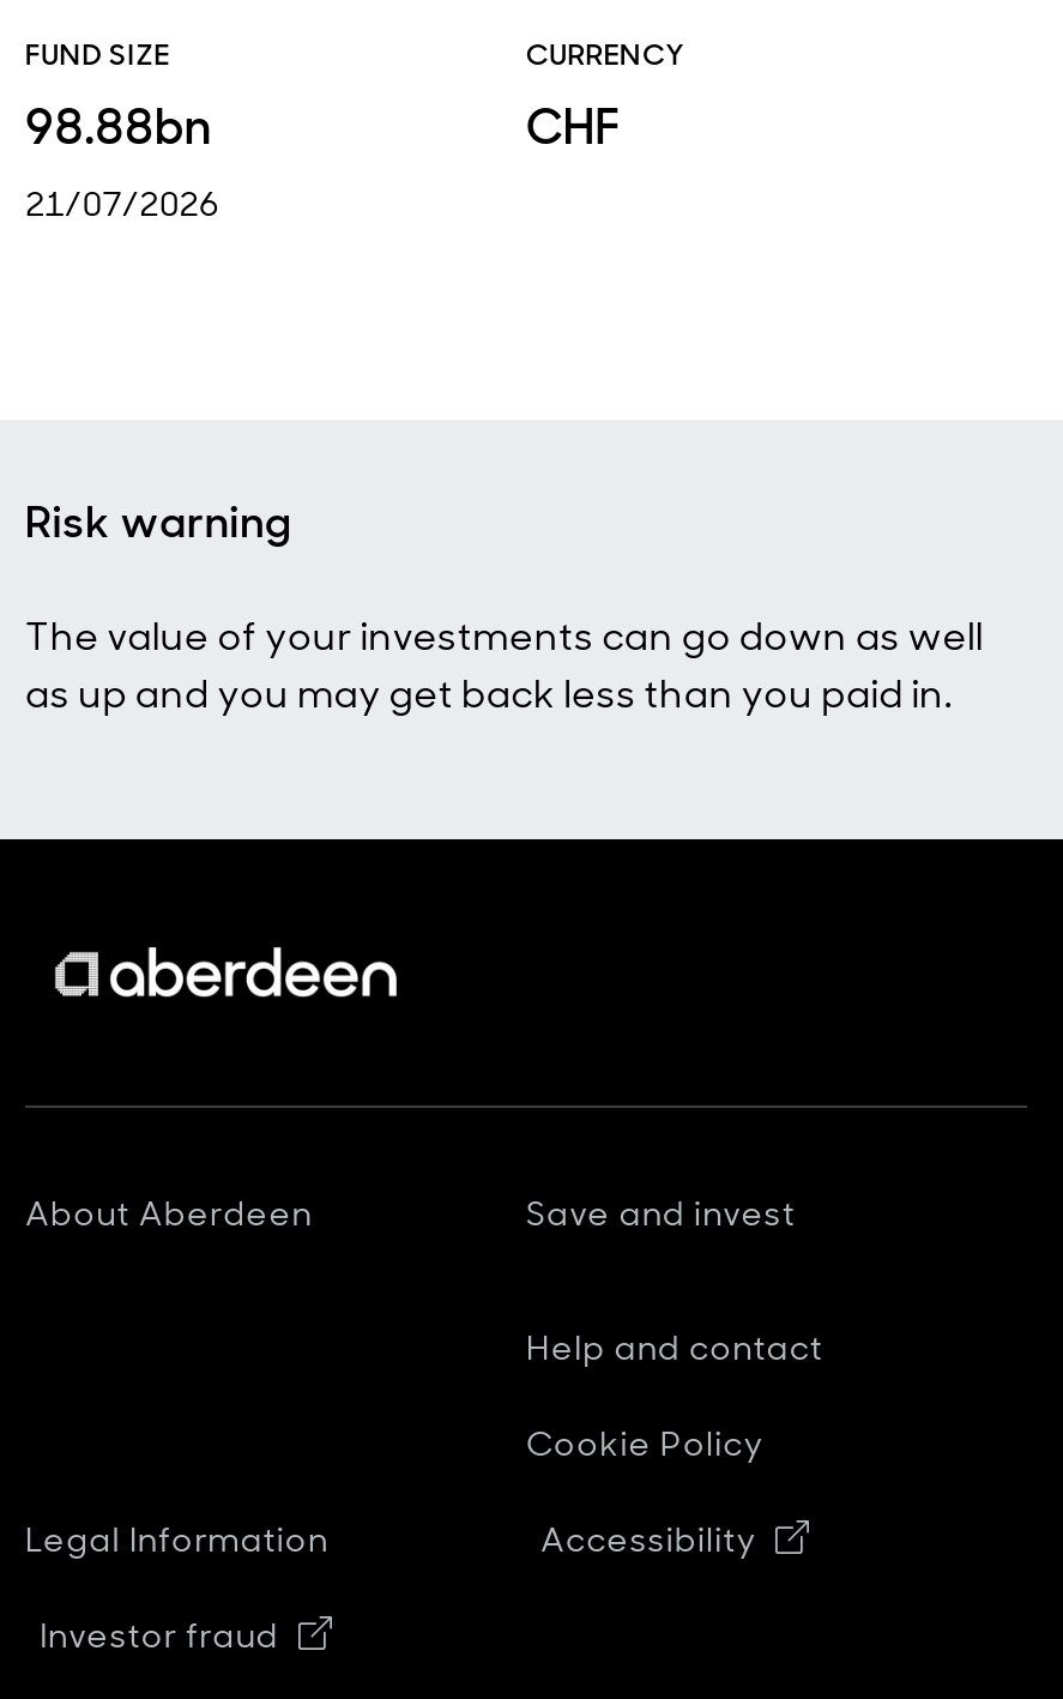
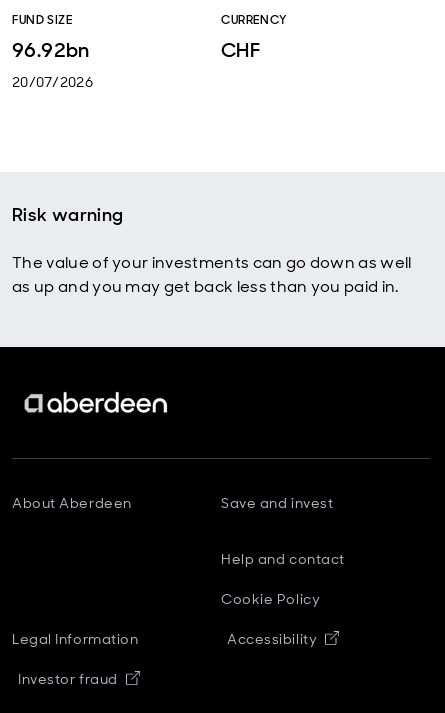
[25,96,219,225] 98.88bn | 21/07/2026 -> [12,37,93,91] 96.92bn | 20/07/2026

